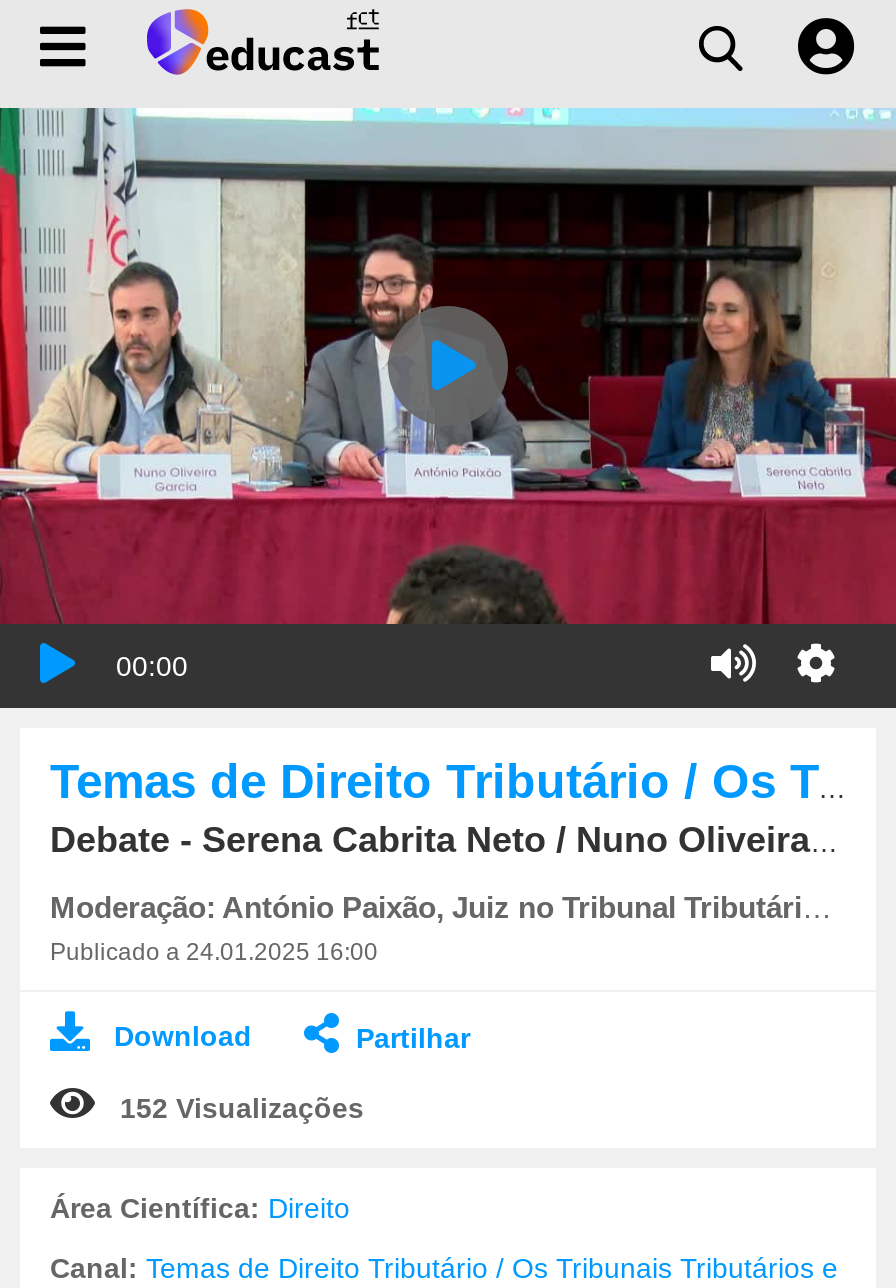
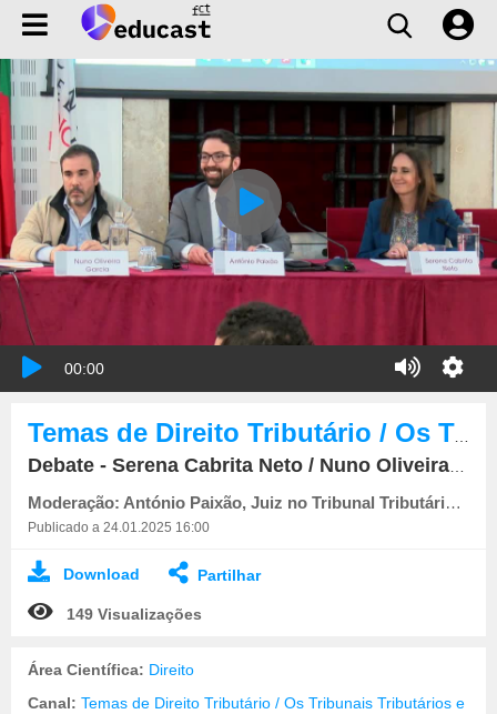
[120,1091,364,1123] 152 Visualizações -> [67,605,202,623] 149 Visualizações

